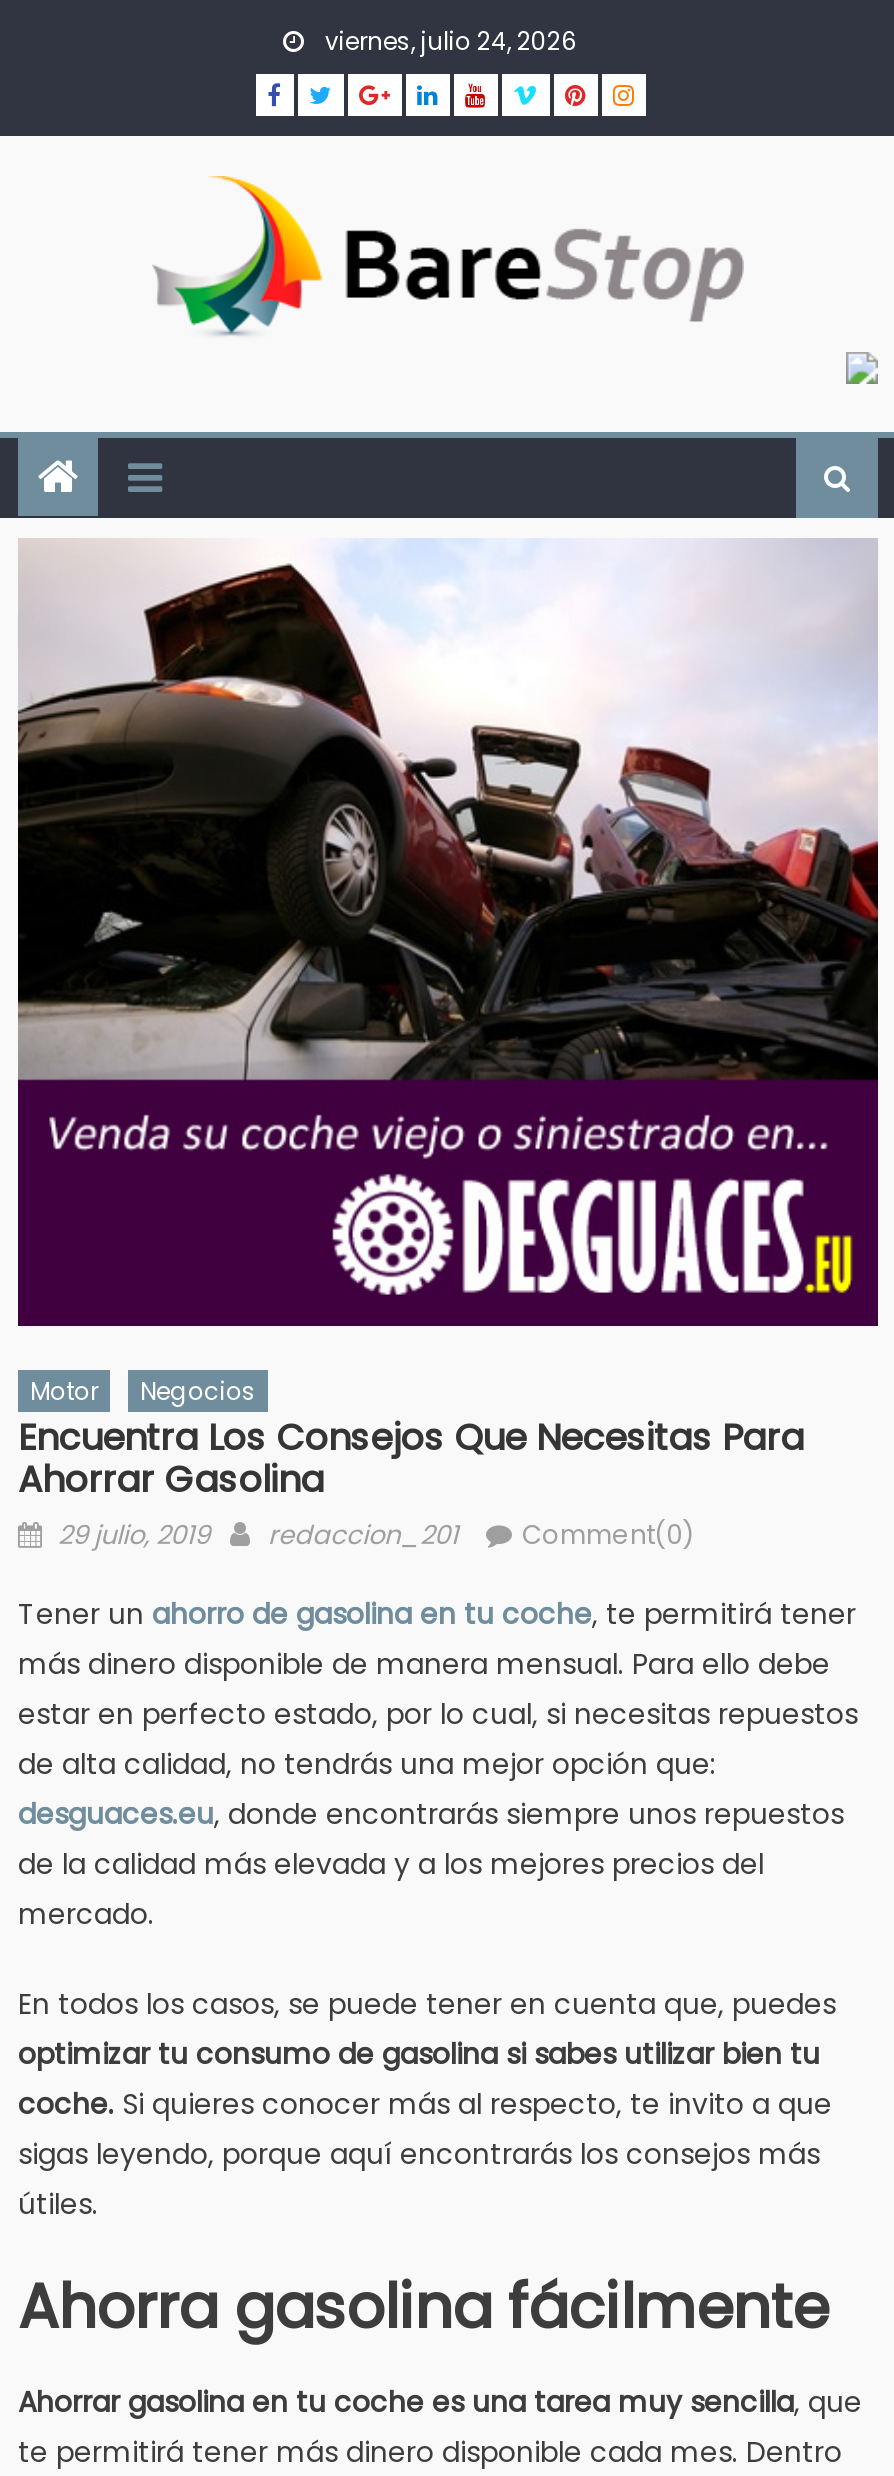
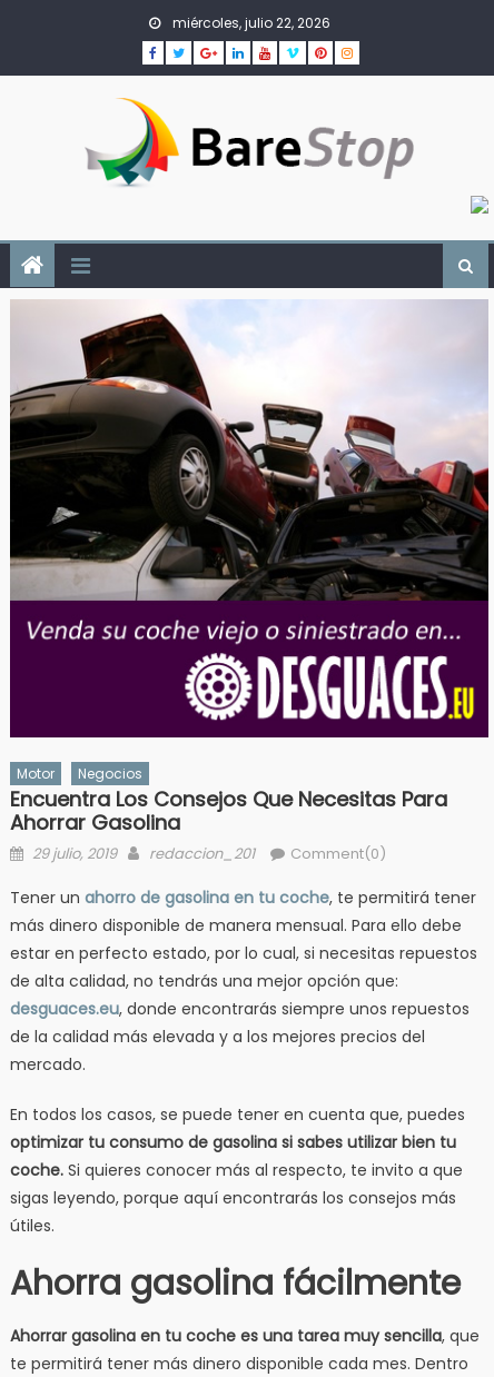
[319,24,577,58] viernes, julio 24, 2026 -> [169,13,330,32] miércoles, julio 22, 2026

